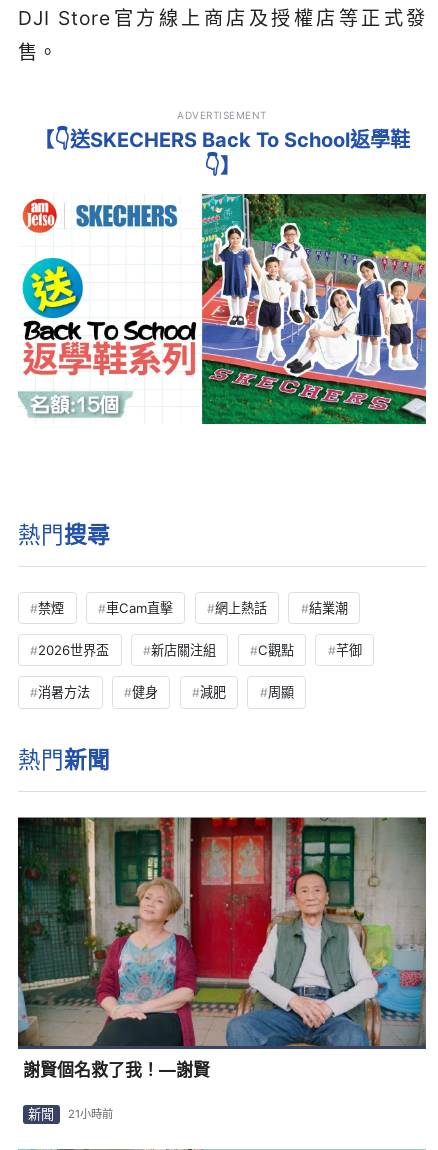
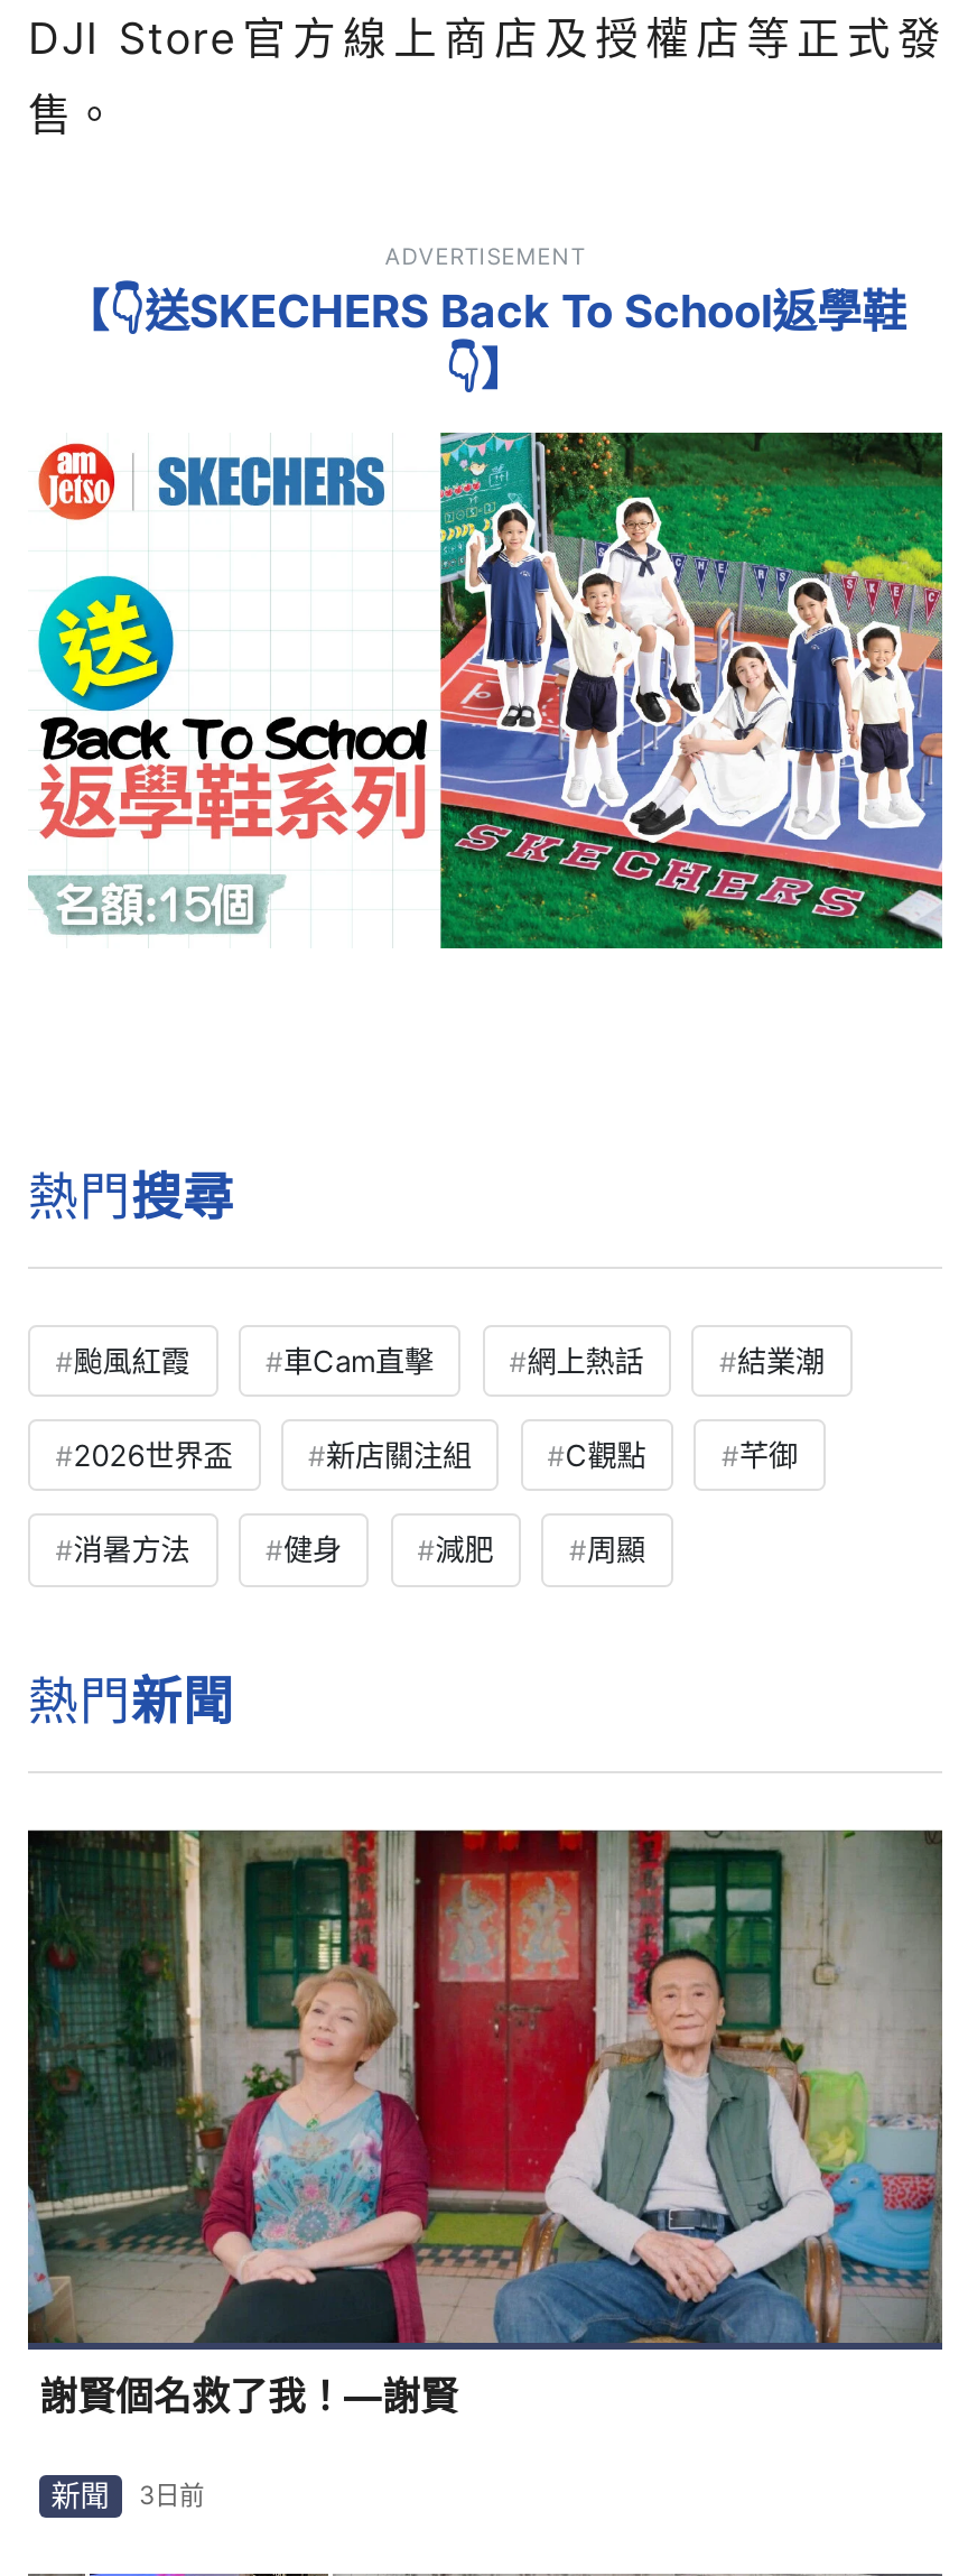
[38,600,64,616] 禁煙 -> [73,1342,190,1378] 颱風紅霞
[28,1106,112,1122] 新聞 21小時前 -> [51,2477,204,2513] 新聞 3日前

